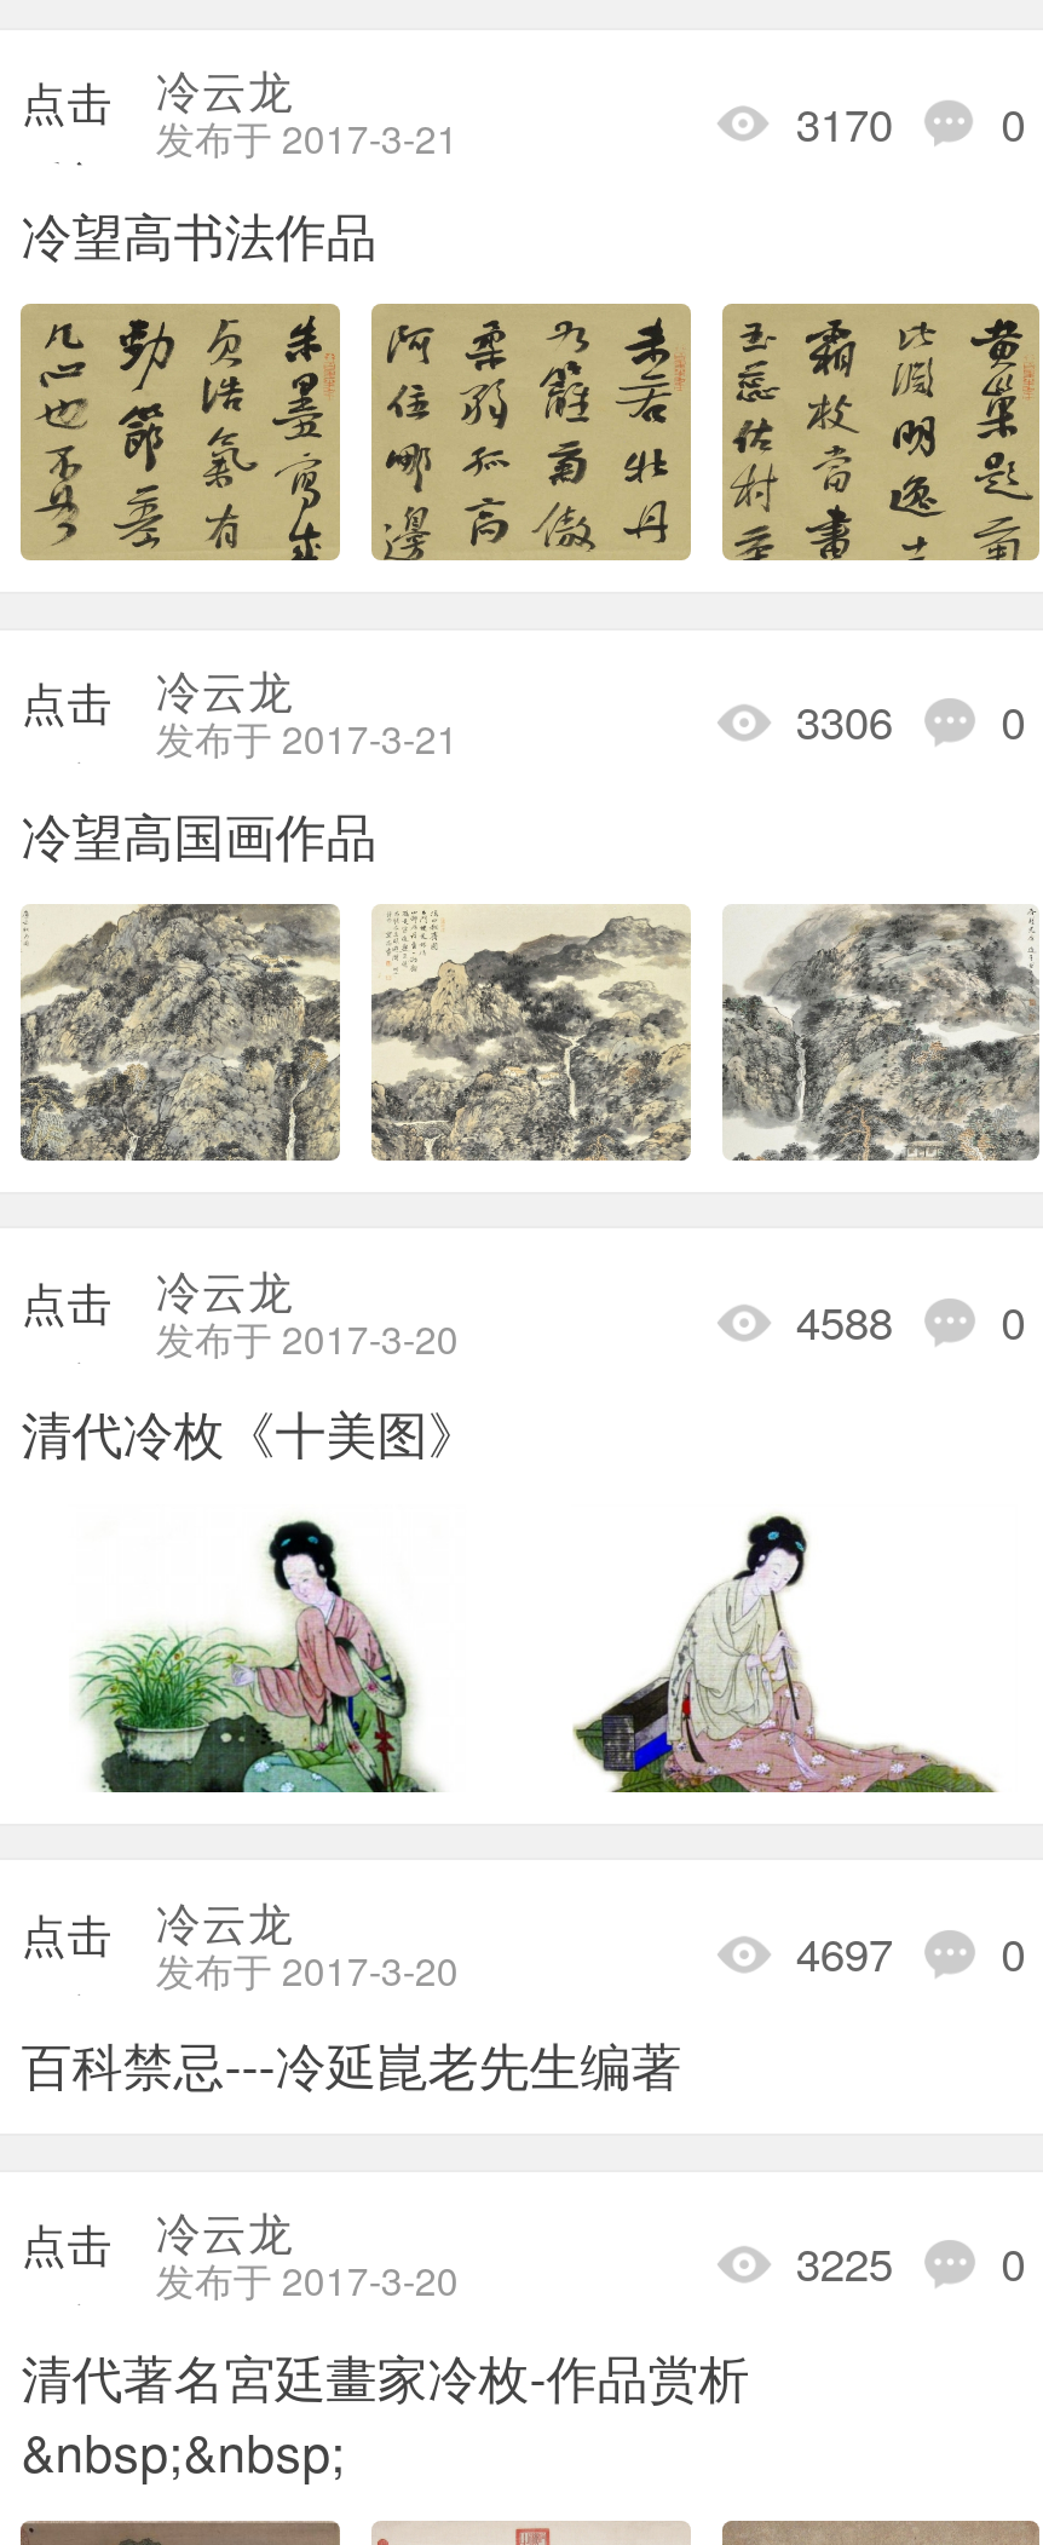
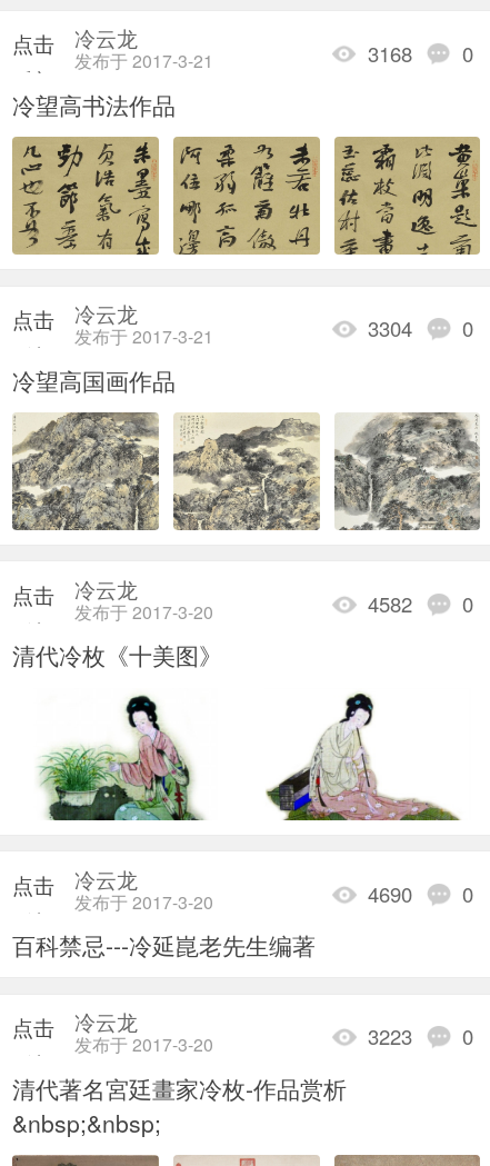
[796,90,1025,153] 3170 0 -> [368,38,473,67] 3168 0
[796,689,1025,752] 3306 0 -> [368,314,473,343] 3304 0
[796,1289,1025,1352] 4588 0 -> [368,589,473,618] 4582 0
[796,1920,1025,1983] 4697 0 -> [368,879,473,908] 4690 0
[796,2231,1025,2294] 3225 0 -> [368,1022,473,1051] 3223 0

